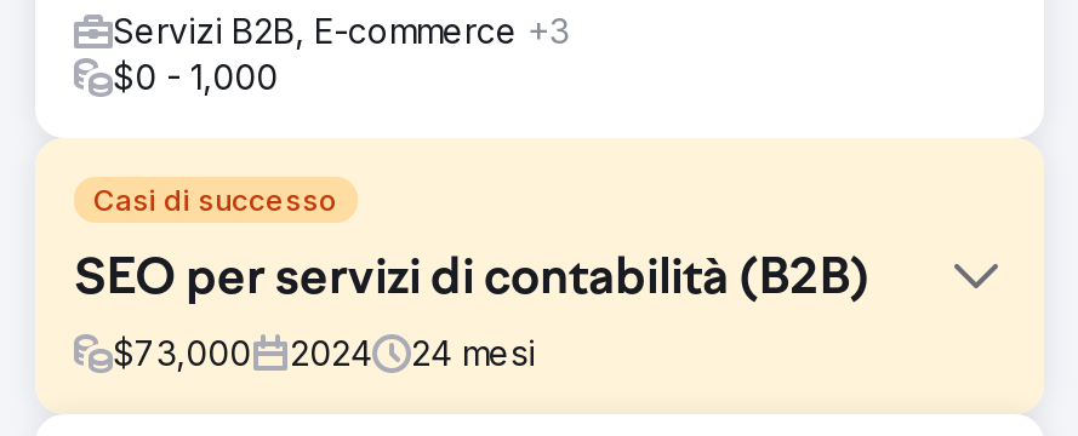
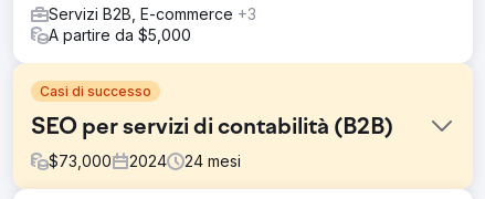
[113,56,278,97] $0 - 1,000 -> [49,25,191,44] A partire da $5,000

